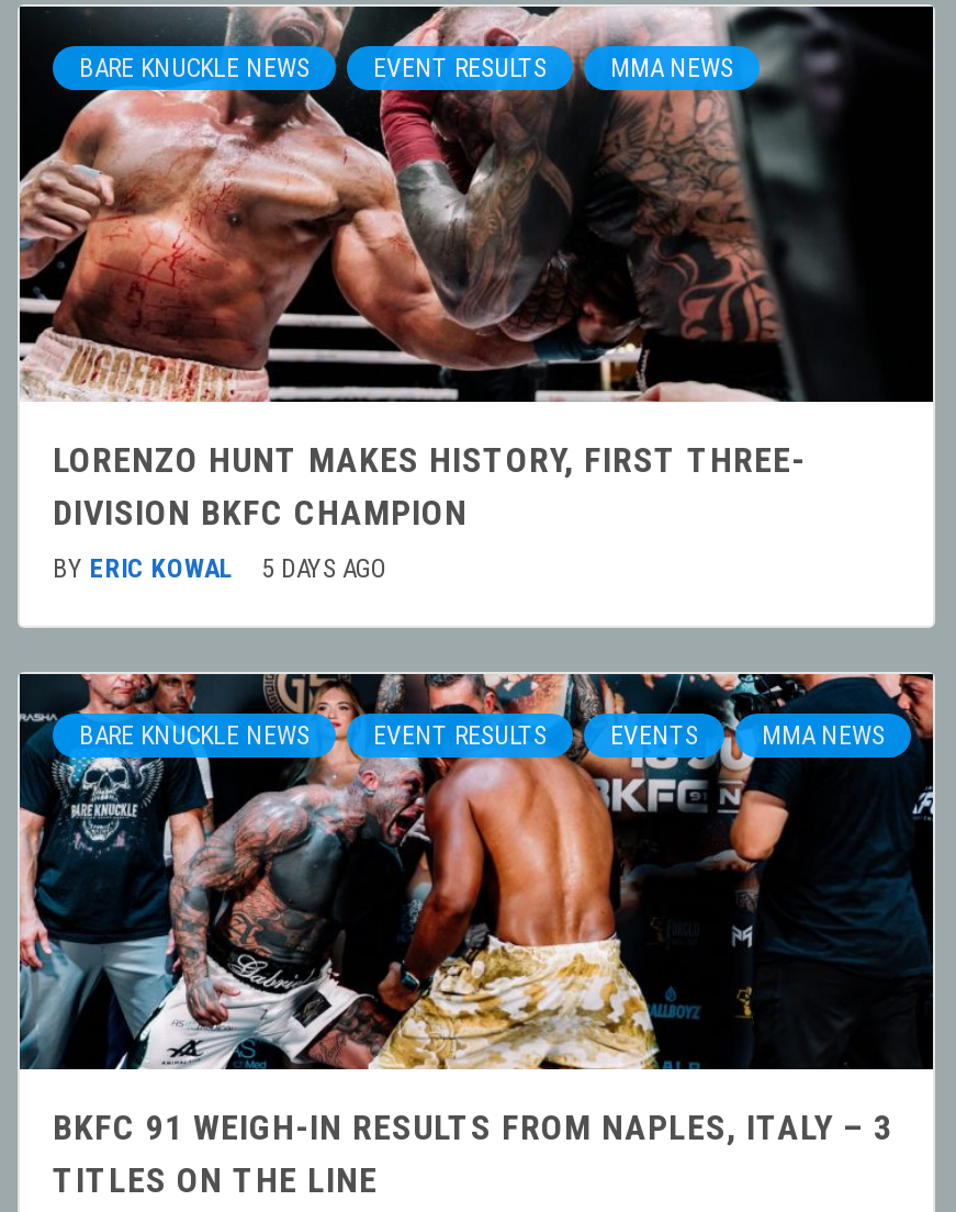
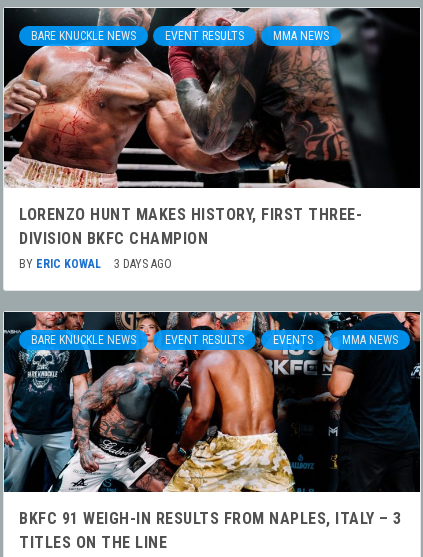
[53,553,389,584] BY ERIC KOWAL 5 DAYS AGO -> [19,257,172,271] BY ERIC KOWAL 3 DAYS AGO

